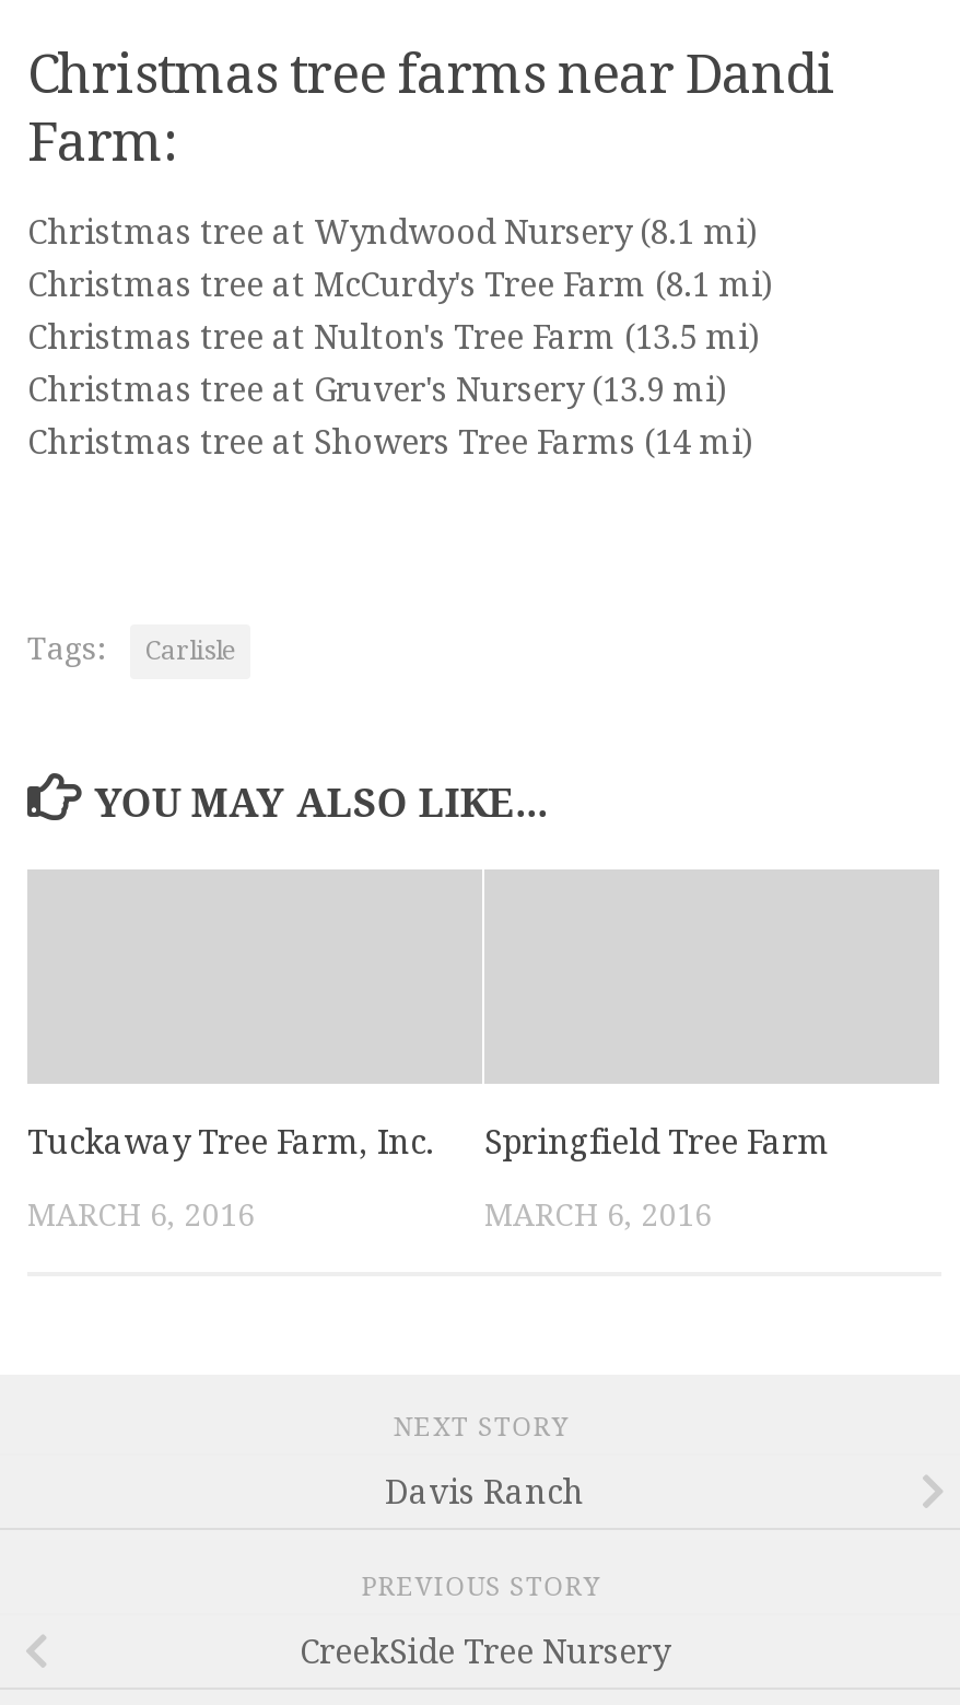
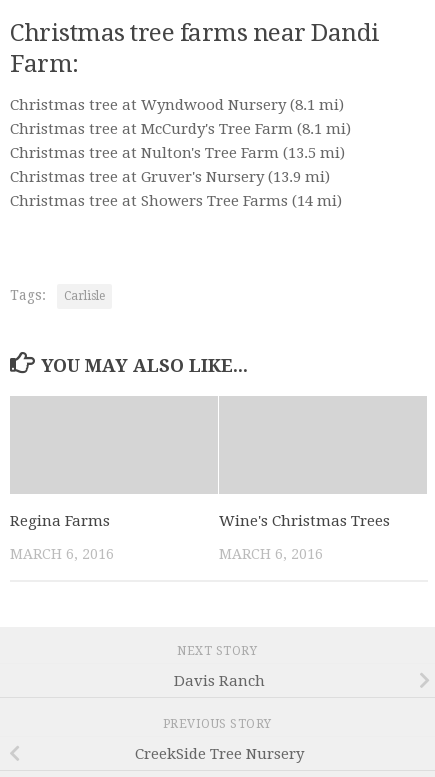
[27,1123,434,1163] Tuckaway Tree Farm, Inc. -> [10,512,110,530] Regina Farms
[484,1123,830,1163] Springfield Tree Farm -> [219,512,390,530] Wine's Christmas Trees

